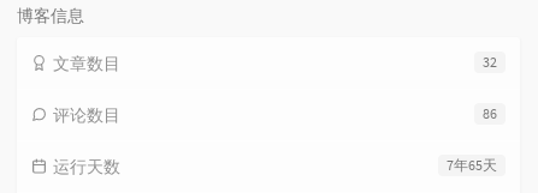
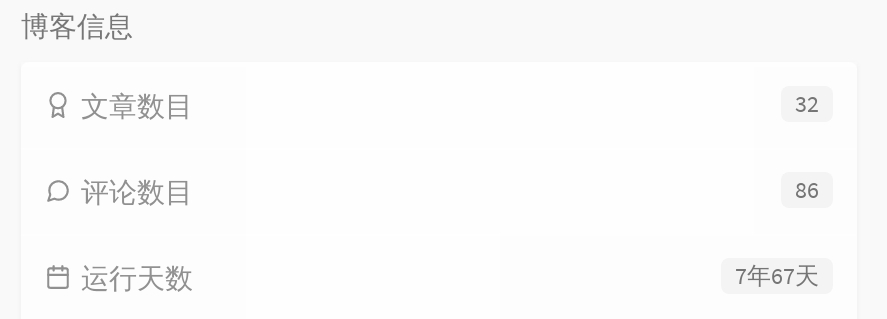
[447,156,497,174] 7年65天 -> [735,260,819,290] 7年67天

